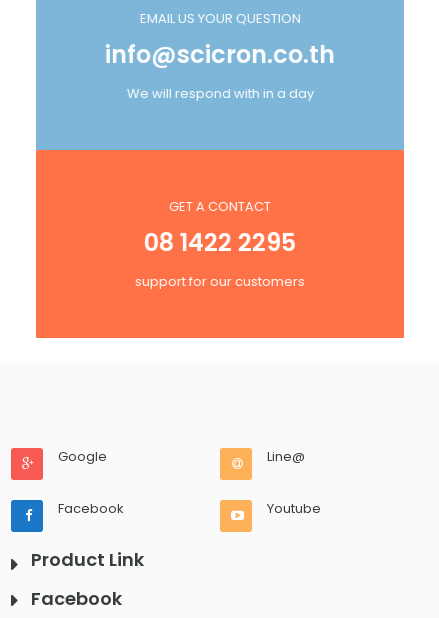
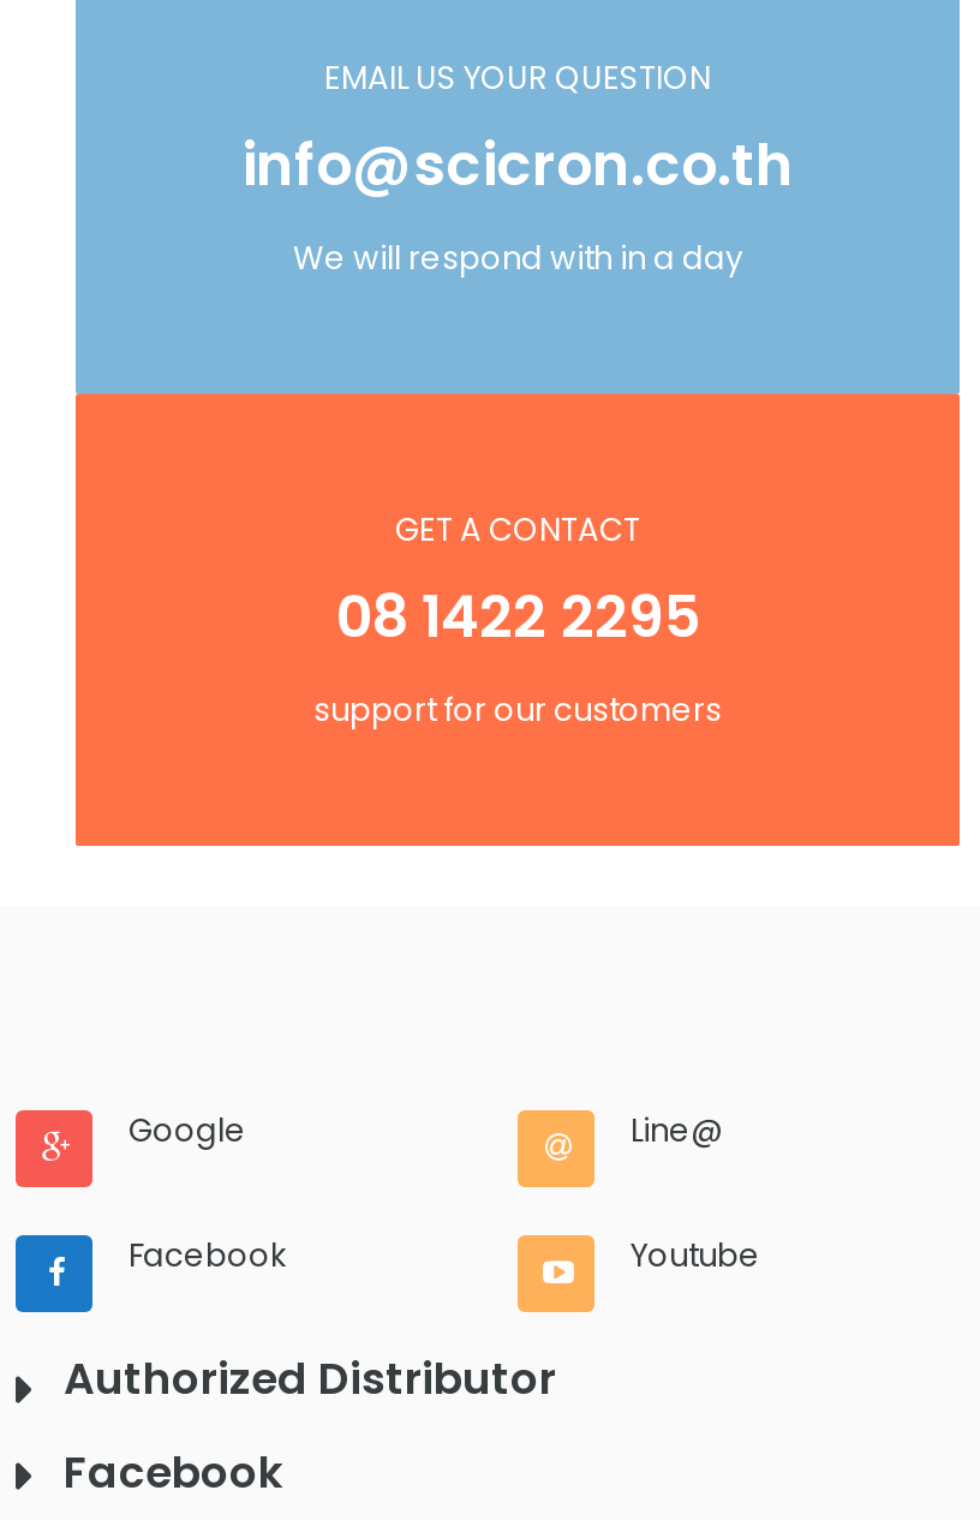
[31,547,144,572] Product Link -> [64,1349,556,1409] Authorized Distributor

